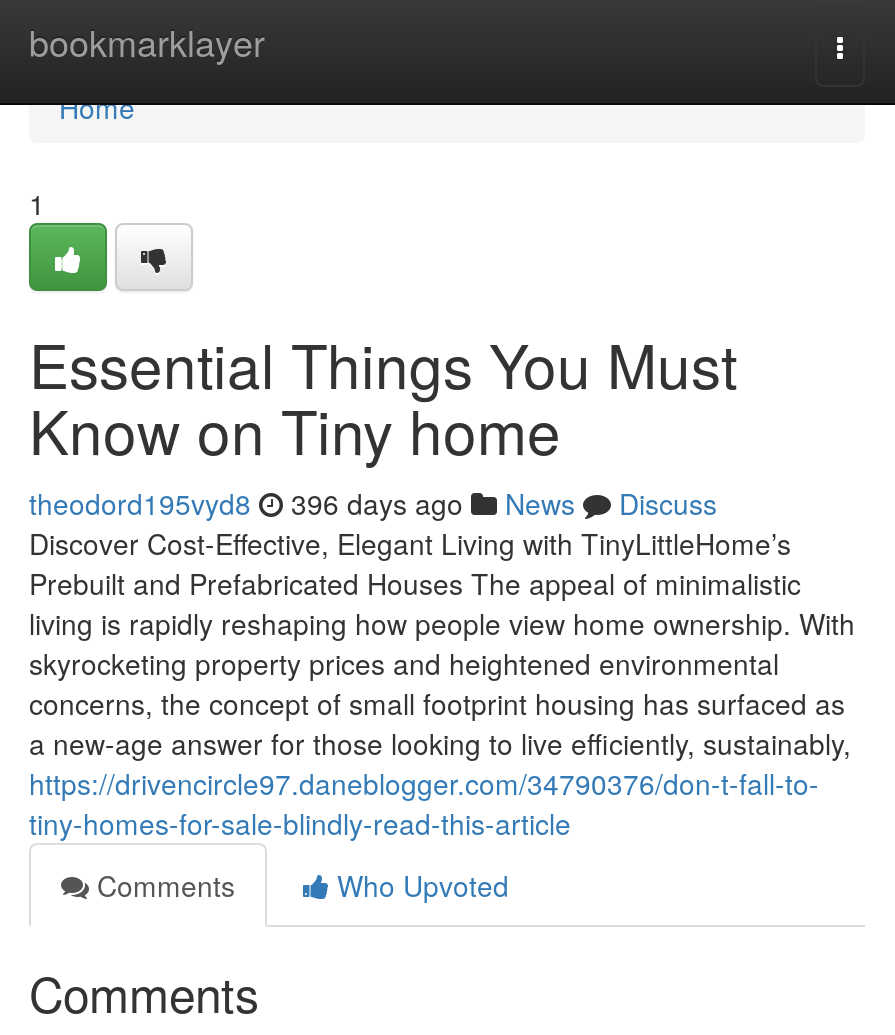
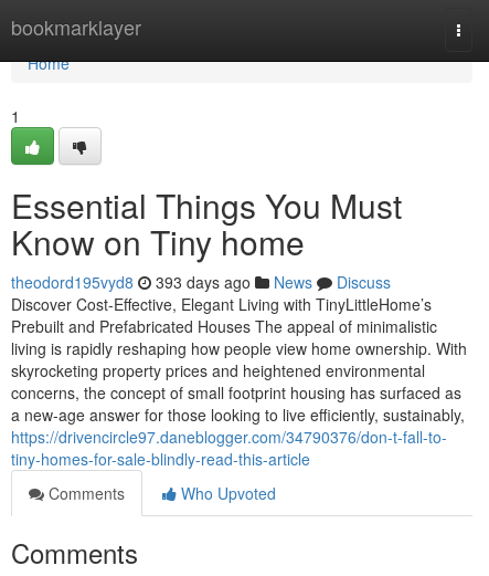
[29,483,717,523] theodord195vyd8 396 days ago News Discuss -> [11,271,391,293] theodord195vyd8 393 days ago News Discuss

